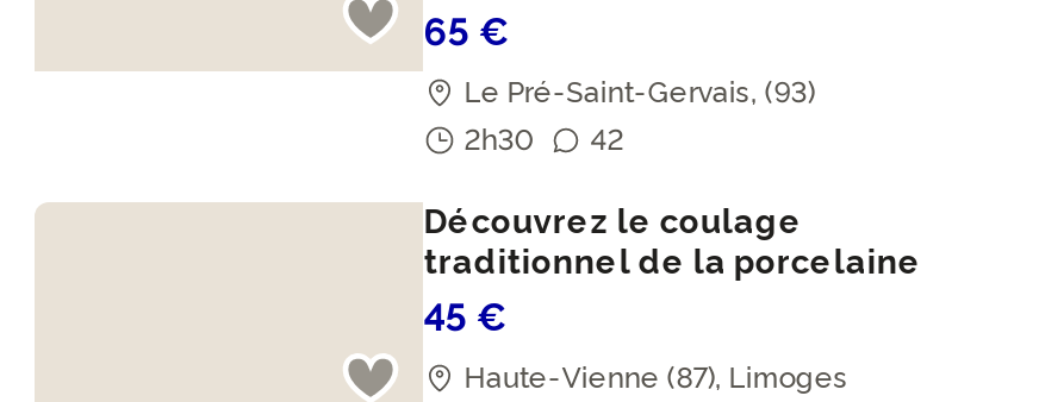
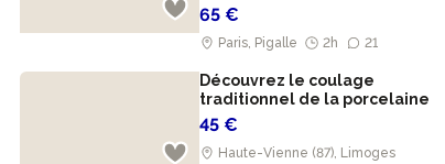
[457,76,821,157] Le Pré-Saint-Gervais, (93) | 2h30 | 42 -> [215,35,381,51] Paris, Pigalle | 2h | 21

